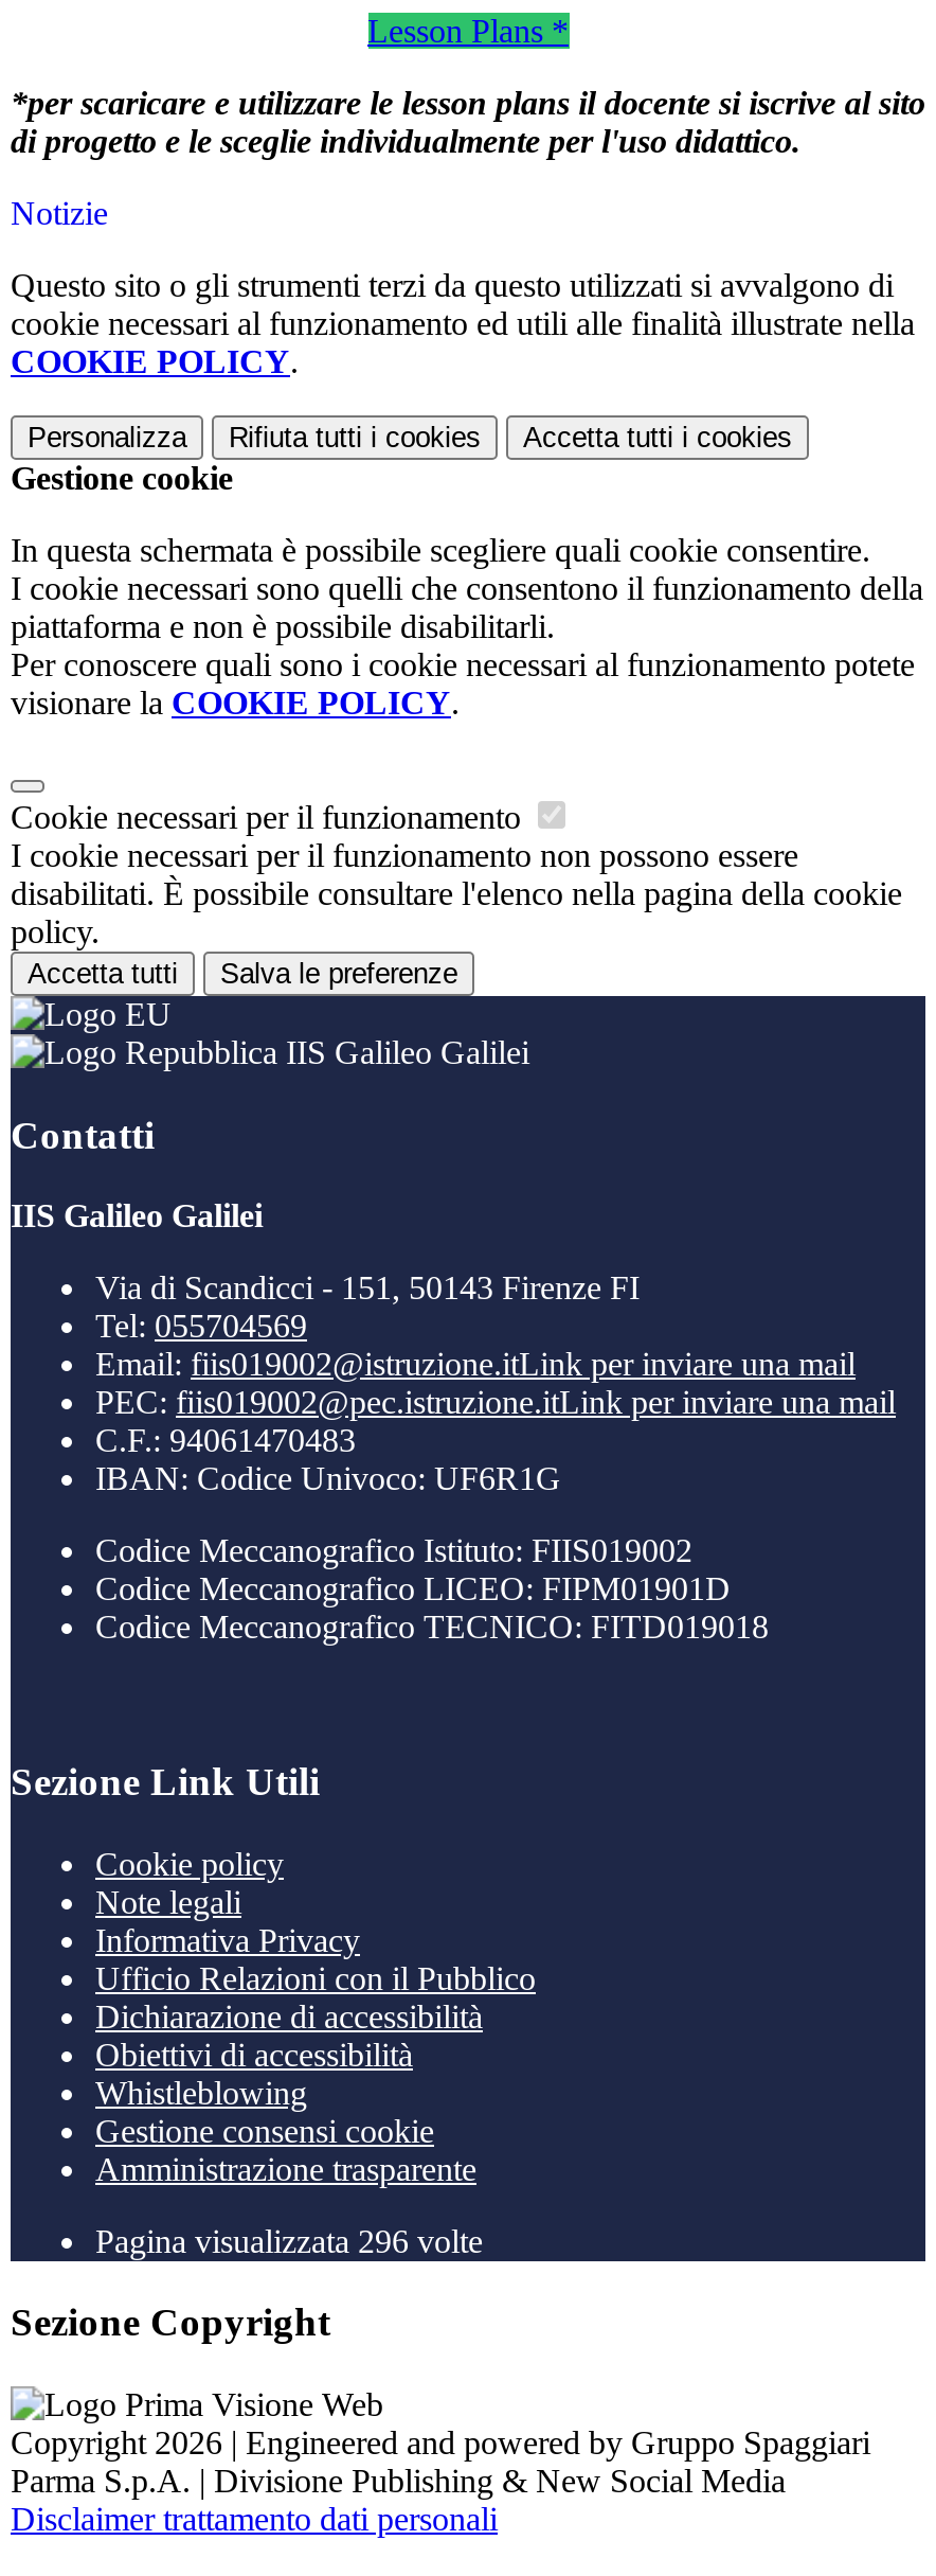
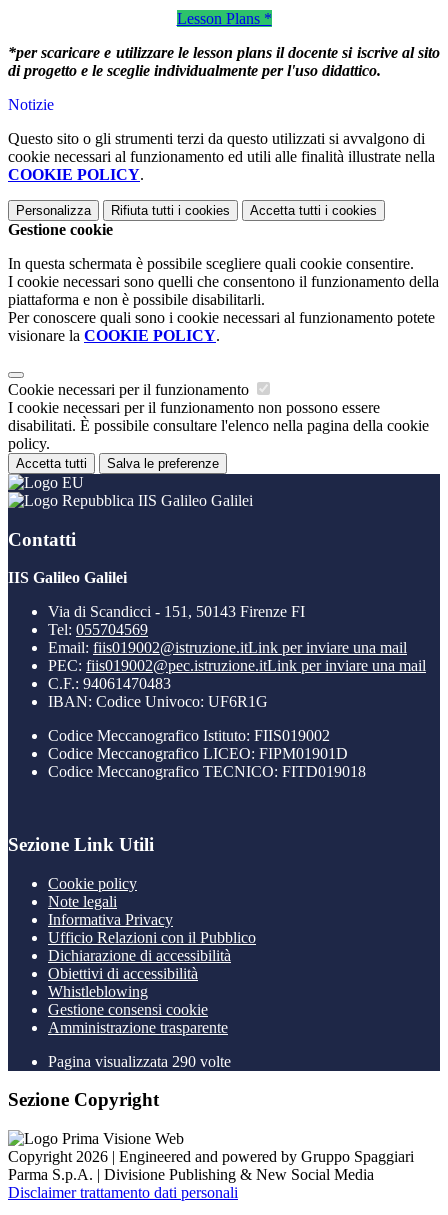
[95,2223,483,2259] Pagina visualizzata 296 volte -> [48,1053,231,1070] Pagina visualizzata 290 volte

